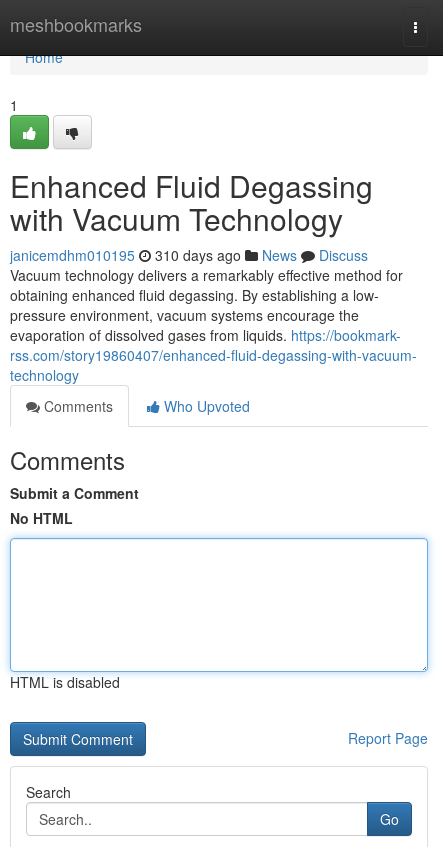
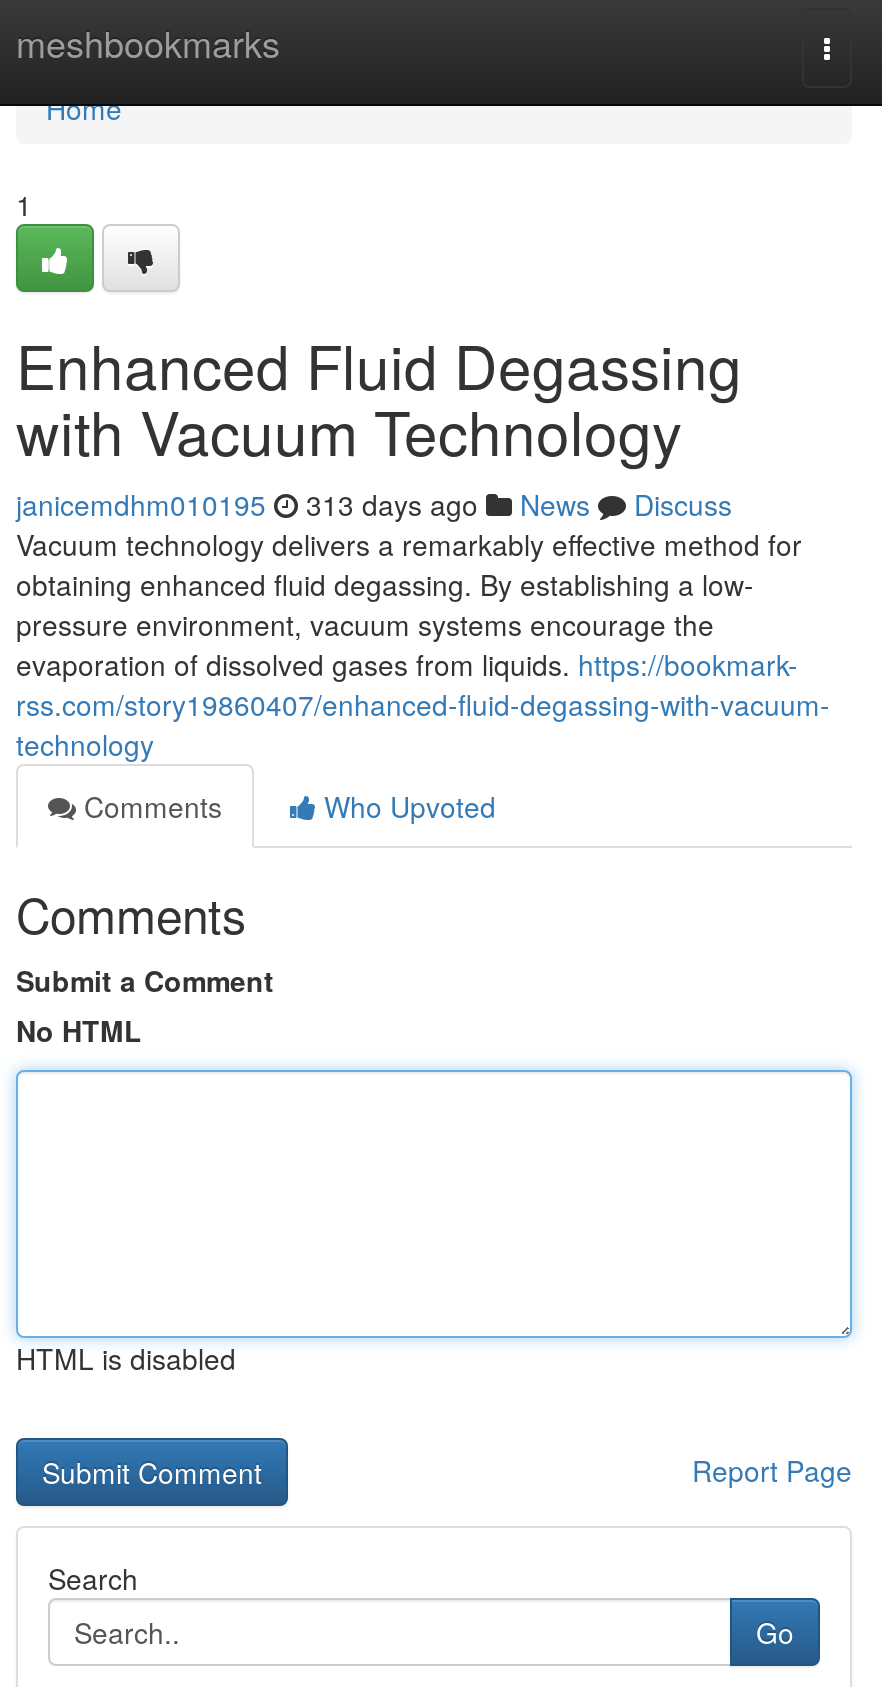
[10,245,368,265] janicemdhm010195 310 days ago News Discuss -> [16,484,732,524] janicemdhm010195 313 days ago News Discuss

